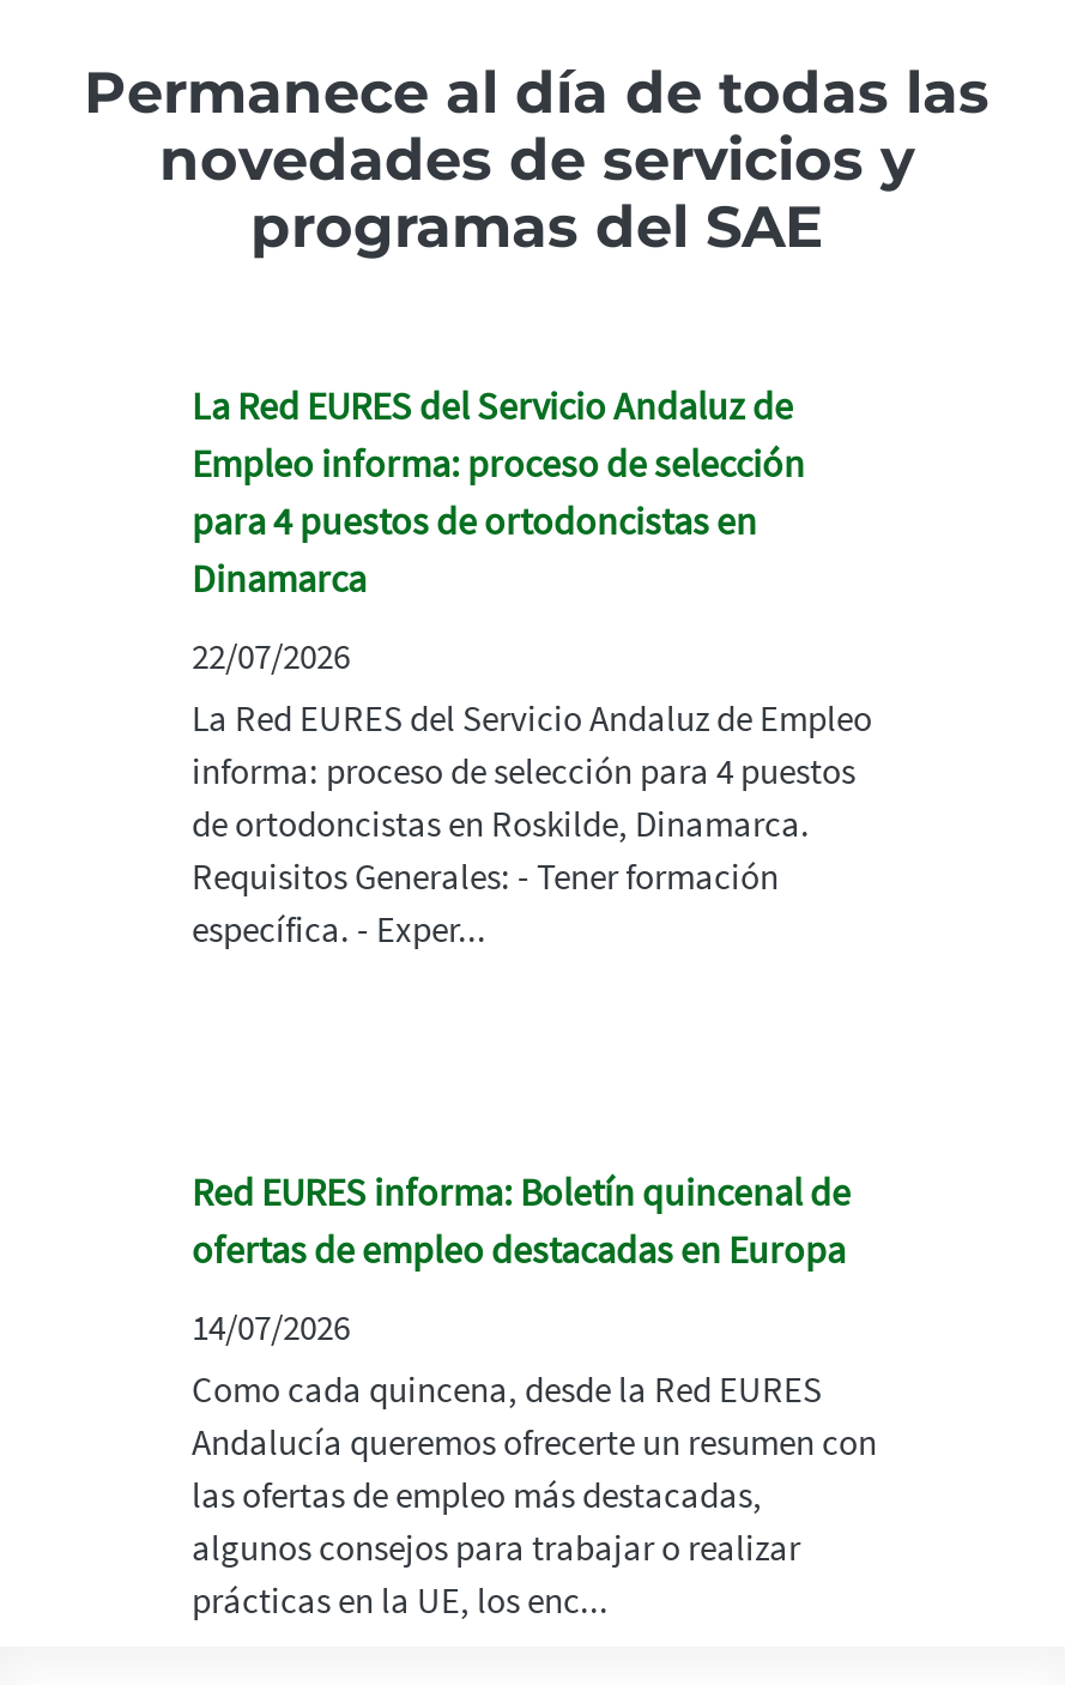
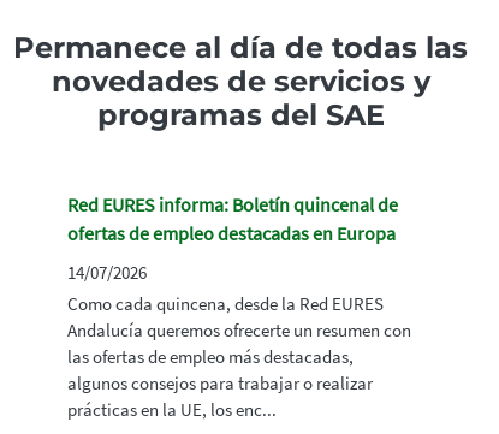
[192,381,872,952] La Red EURES del Servicio Andaluz de | Empleo informa: proceso de selección | para 4 puestos de ortodoncistas en | Dinamarca | 22/07/2026 | La Red EURES del Servicio Andaluz de Empleo | informa: proceso de selección para 4 puestos | de ortodoncistas en Roskilde, Dinamarca. | Requisitos Generales: - Tener formación | específica. - Exper... -> none

